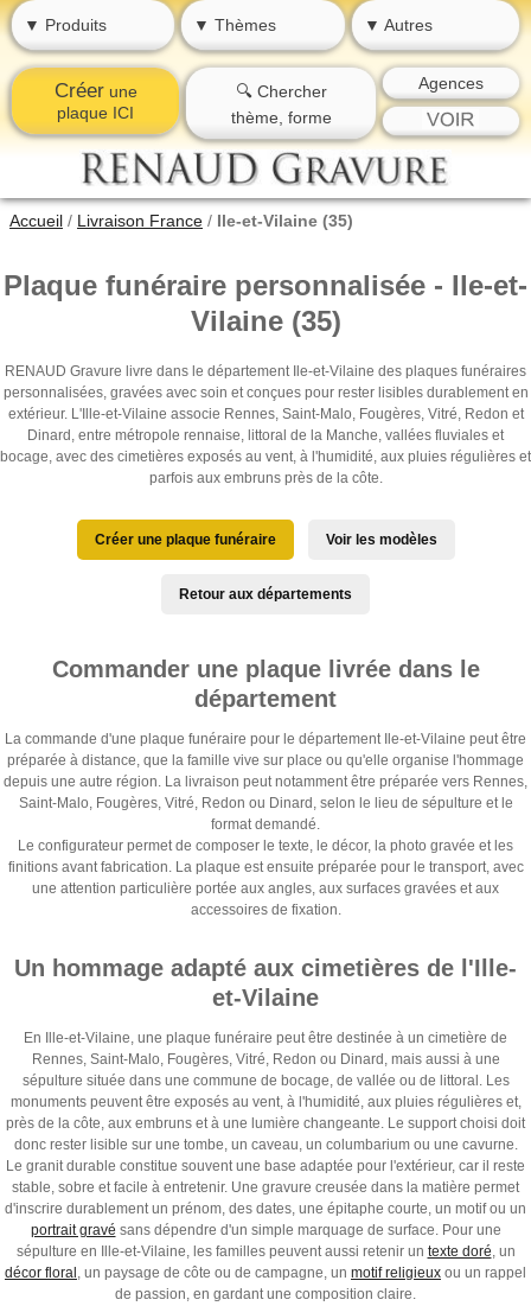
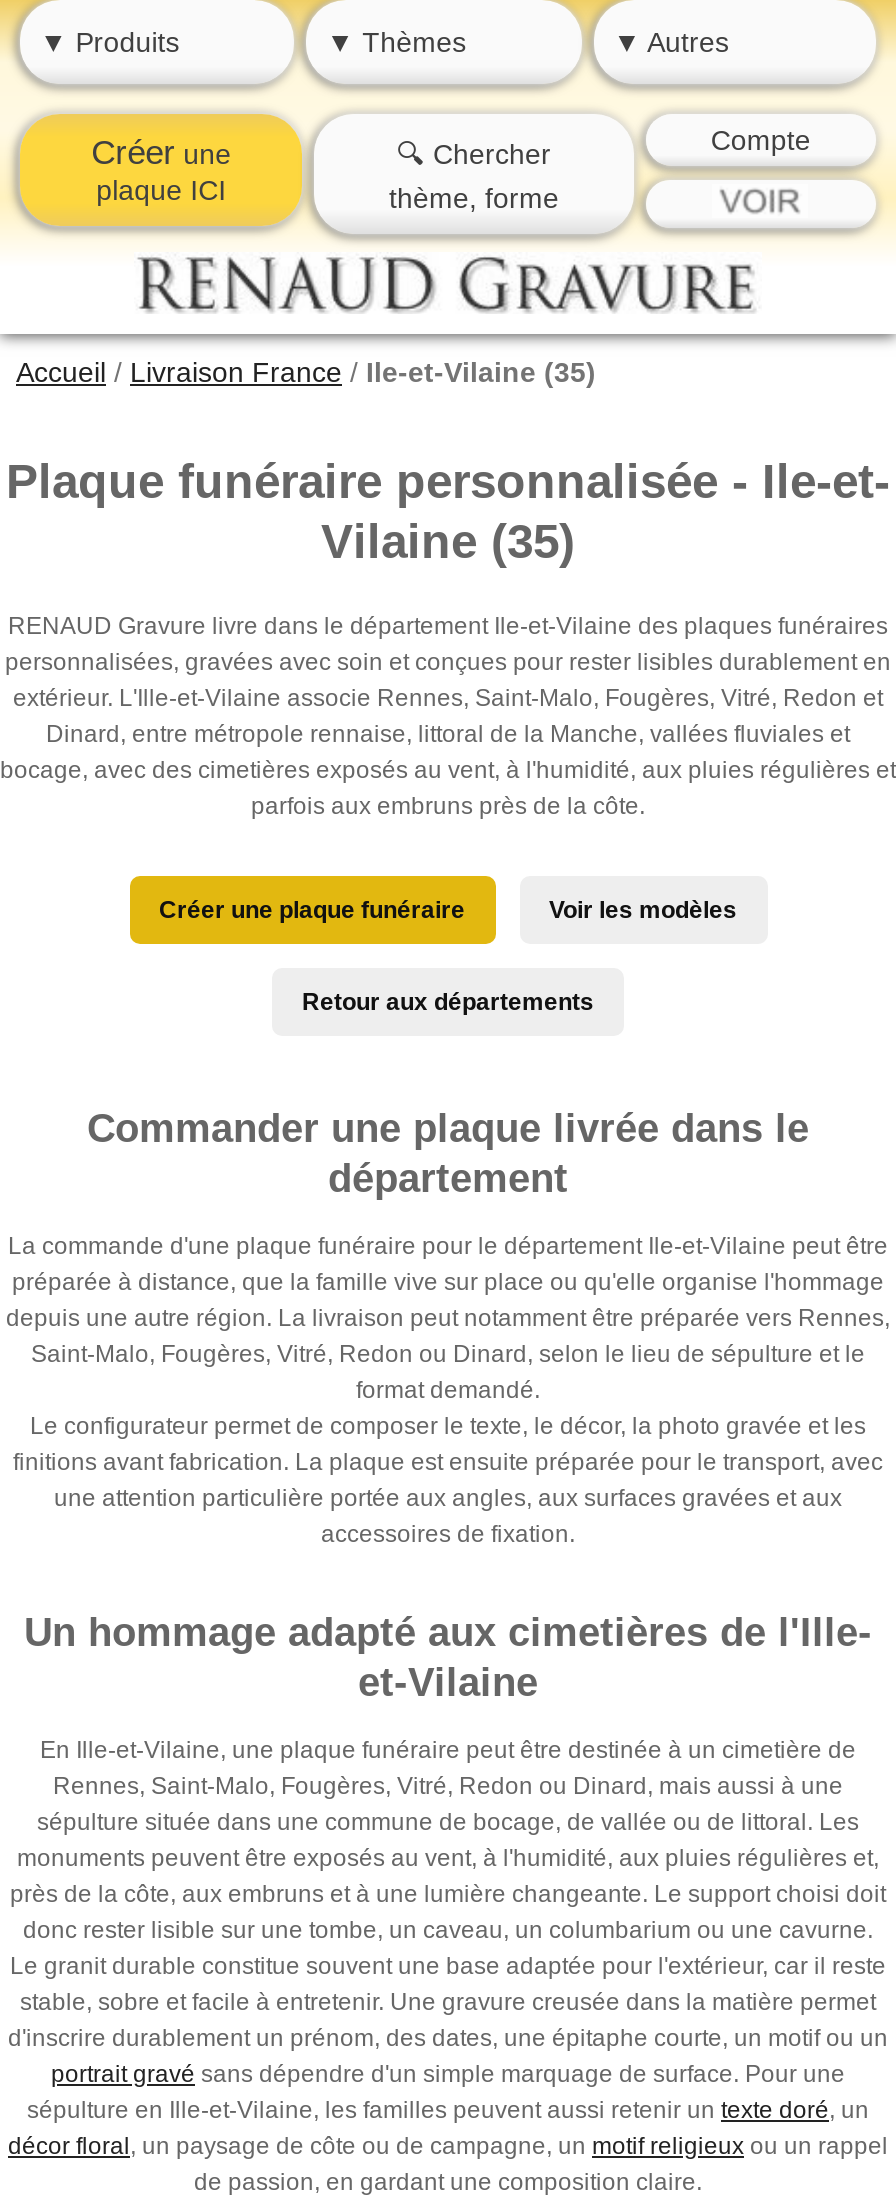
[418,74,483,93] Agences -> [711,124,811,156] Compte

